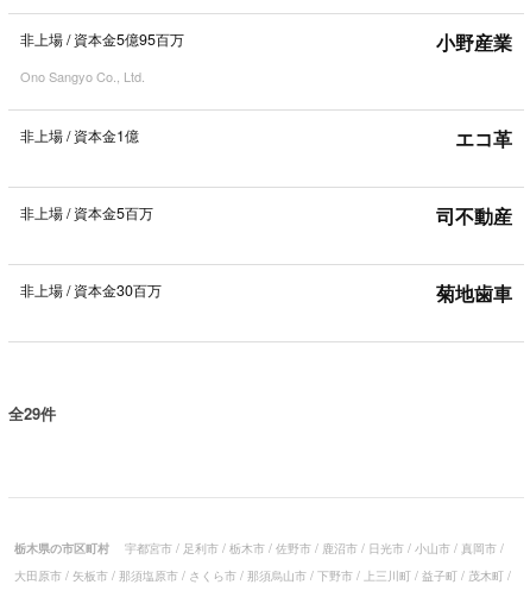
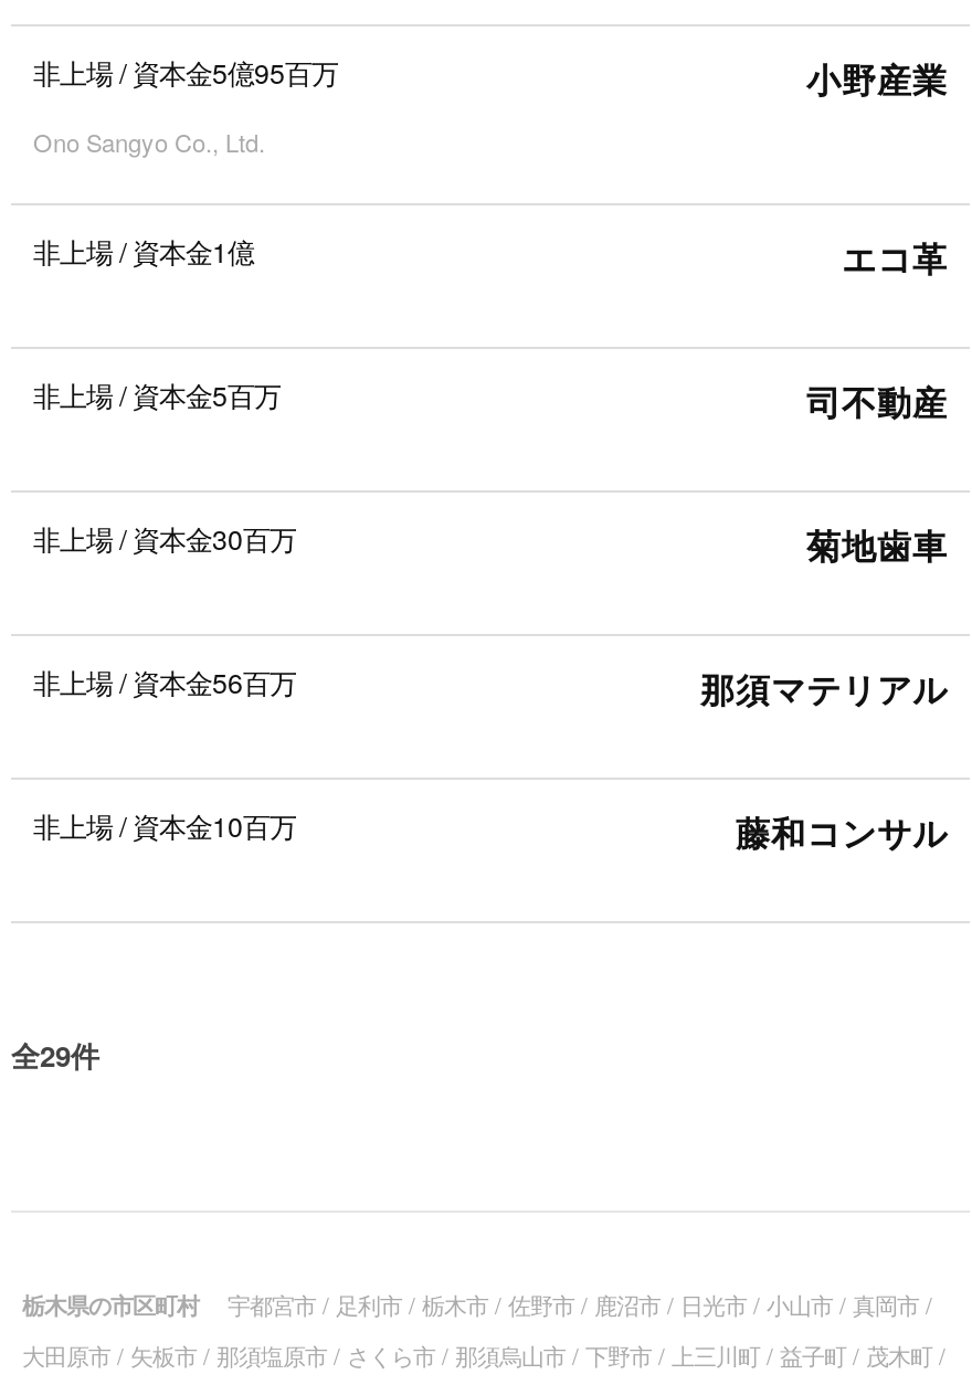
none -> [33,663,948,857] 那須マテリアル | 非上場/資本金56百万 | 藤和コンサル | 非上場/資本金10百万

